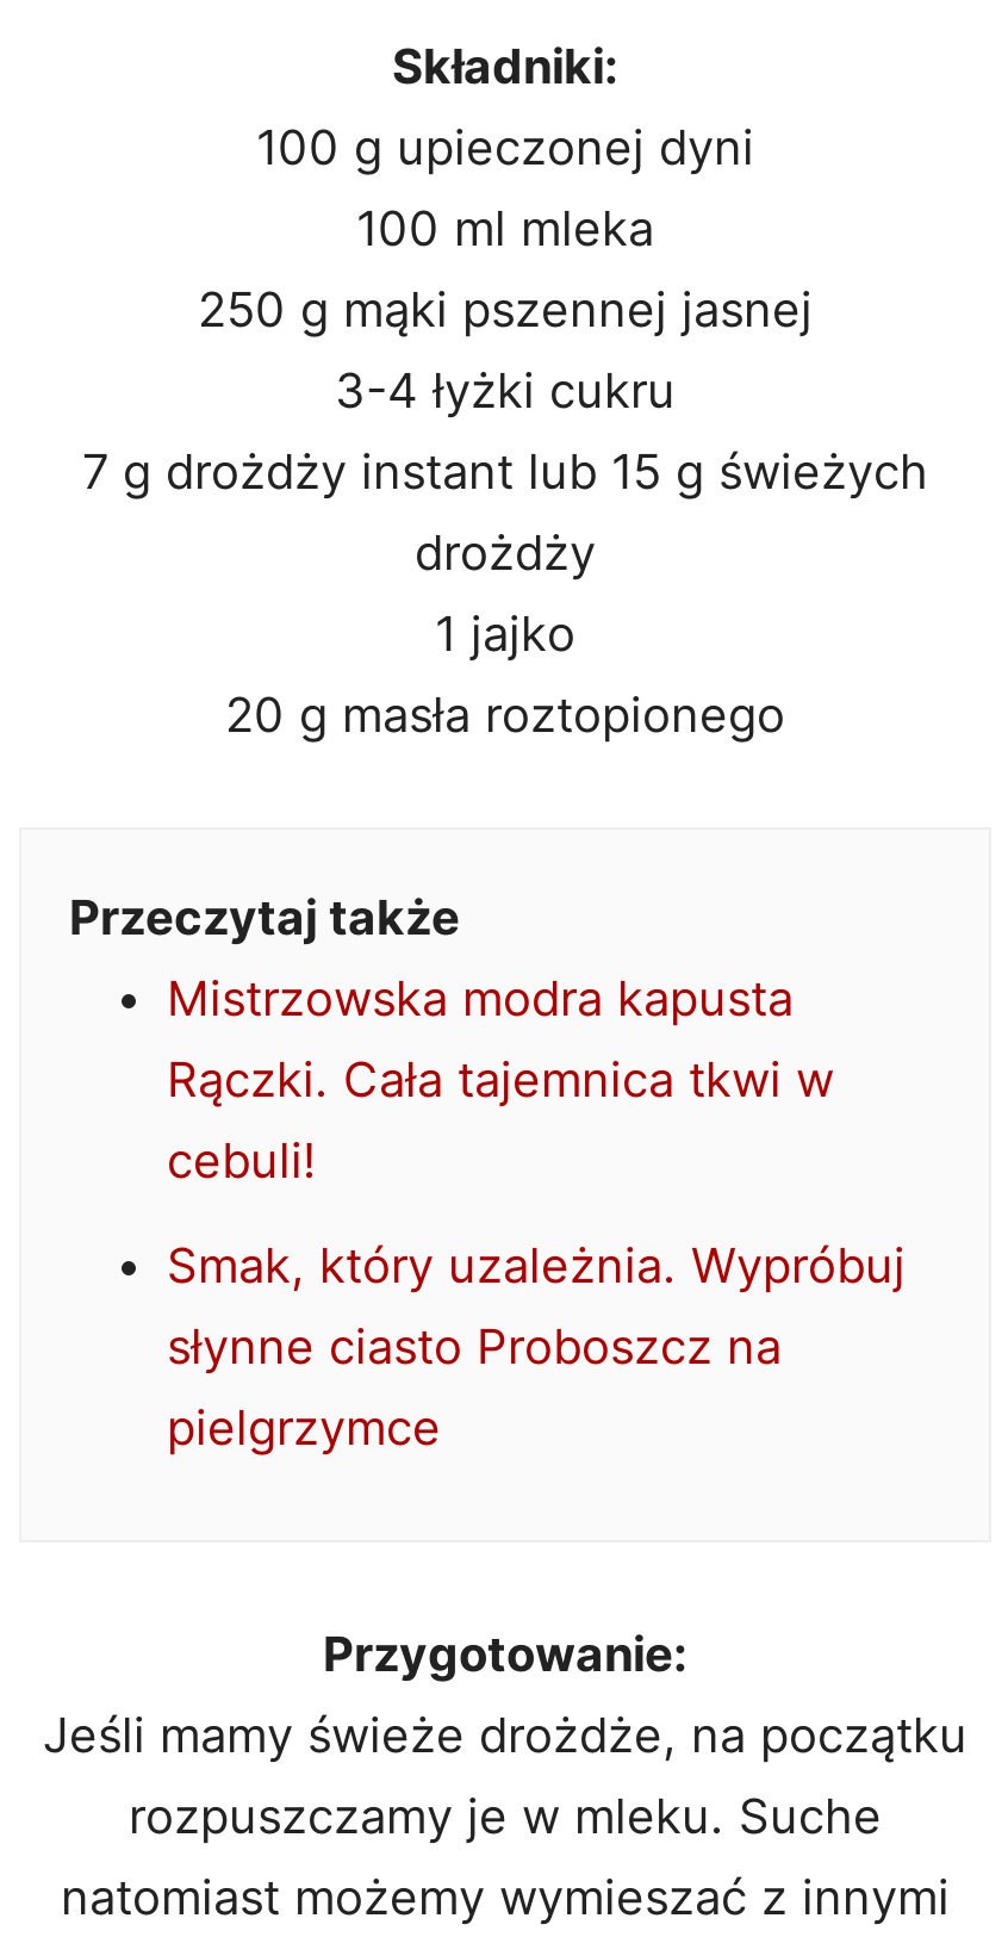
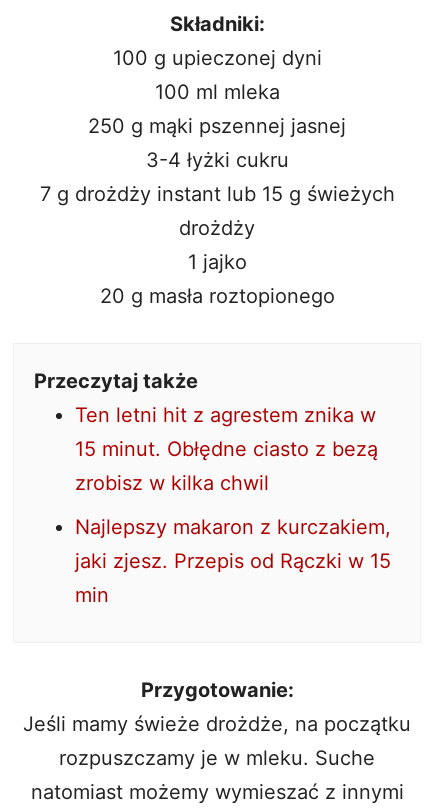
[167,970,834,1189] Mistrzowska modra kapusta | Rączki. Cała tajemnica tkwi w | cebuli! -> [75,403,378,495] Ten letni hit z agrestem znika w | 15 minut. Obłędne ciasto z bezą | zrobisz w kilka chwil
[167,1237,906,1456] Smak, który uzależnia. Wypróbuj | słynne ciasto Proboszcz na | pielgrzymce -> [75,515,391,607] Najlepszy makaron z kurczakiem, | jaki zjesz. Przepis od Rączki w 15 | min

